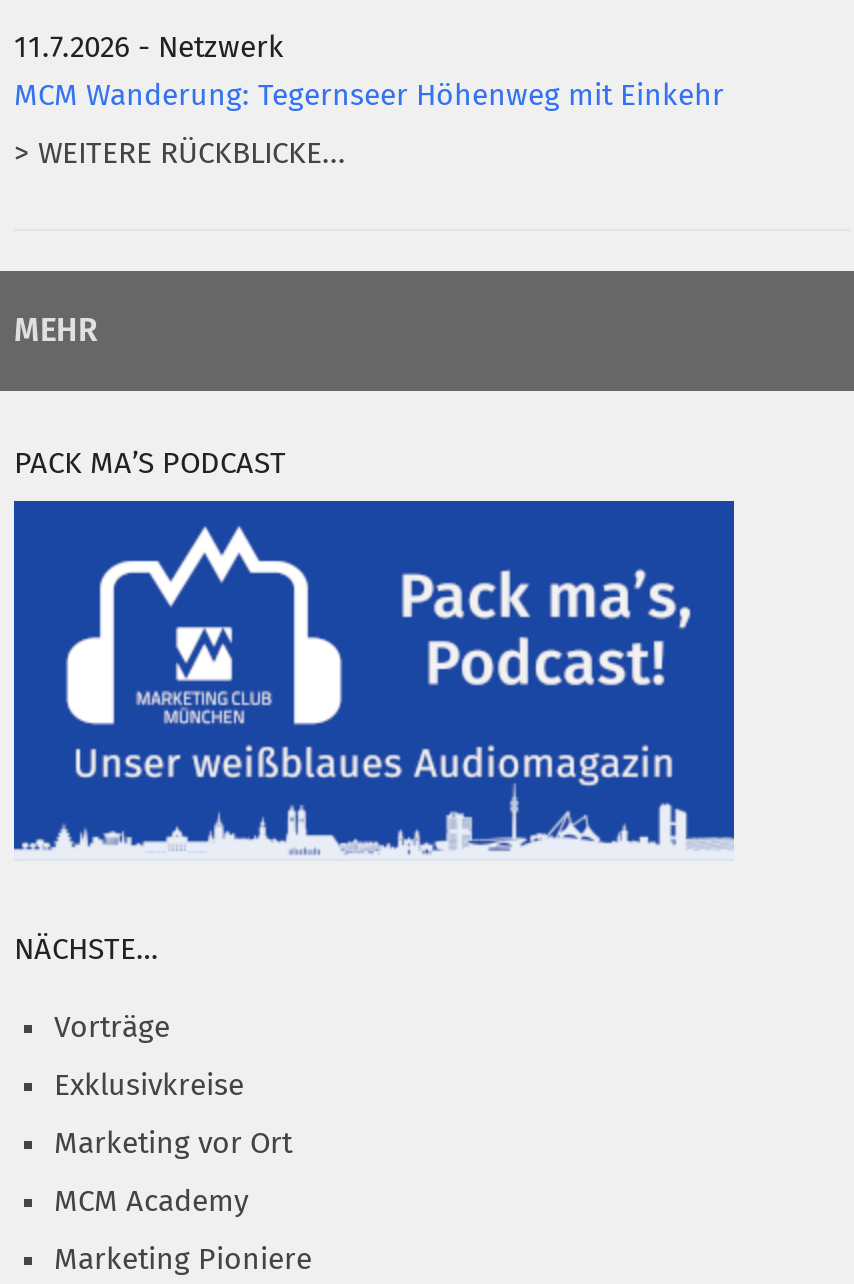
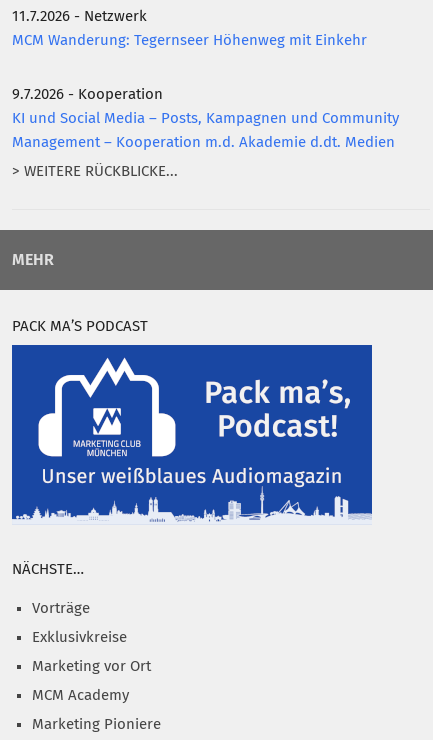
none -> [12,87,399,150] 9.7.2026 - Kooperation | KI und Social Media – Posts, Kampagnen und Community | Management – Kooperation m.d. Akademie d.dt. Medien

